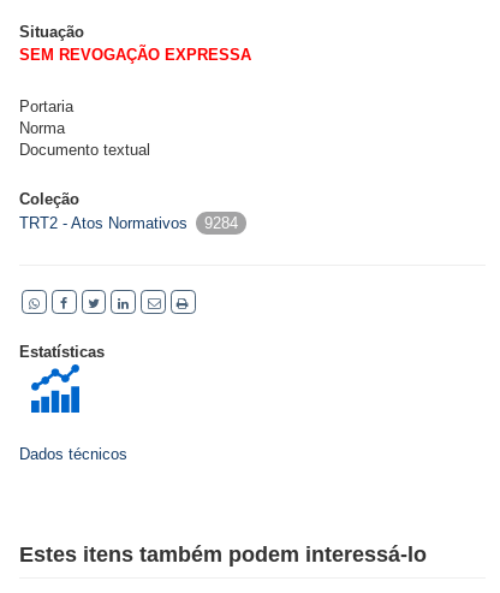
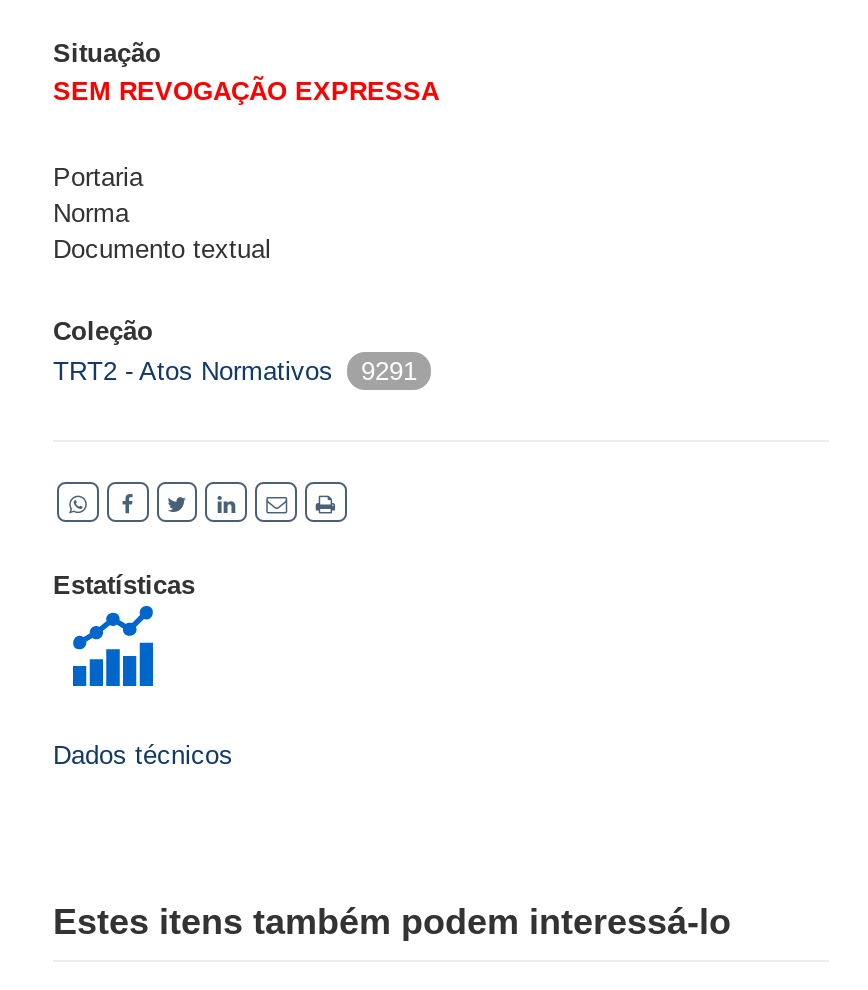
[19,214,238,232] TRT2 - Atos Normativos 9284 -> [53,355,417,385] TRT2 - Atos Normativos 9291

